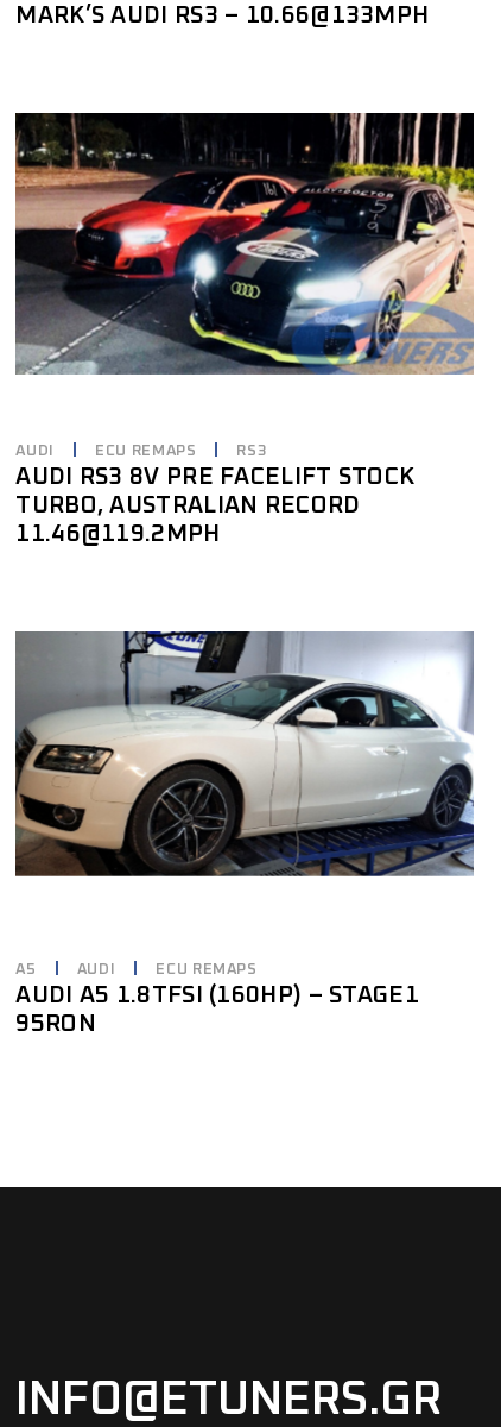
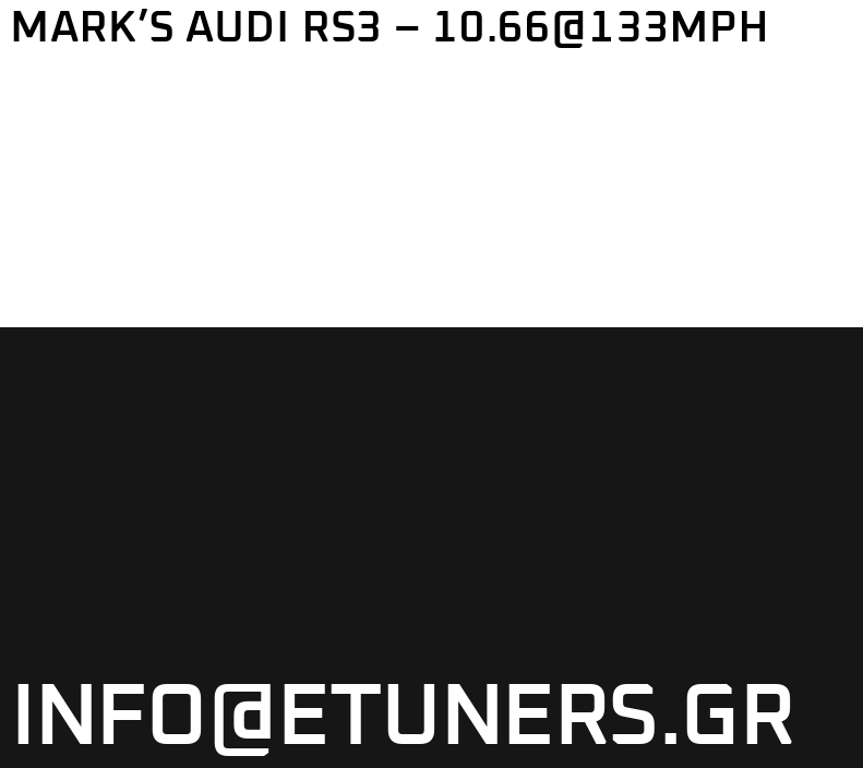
[14,112,475,376] [image] -> none
[16,444,415,546] AUDI | ECU REMAPS | RS3 | AUDI RS3 8V PRE FACELIFT STOCK | TURBO, AUSTRALIAN RECORD | 11.46@119.2MPH -> none
[14,630,475,878] [image] -> none
[16,963,419,1036] A5 | AUDI | ECU REMAPS | AUDI A5 1.8TFSI (160HP) – STAGE1 | 95RON -> none

